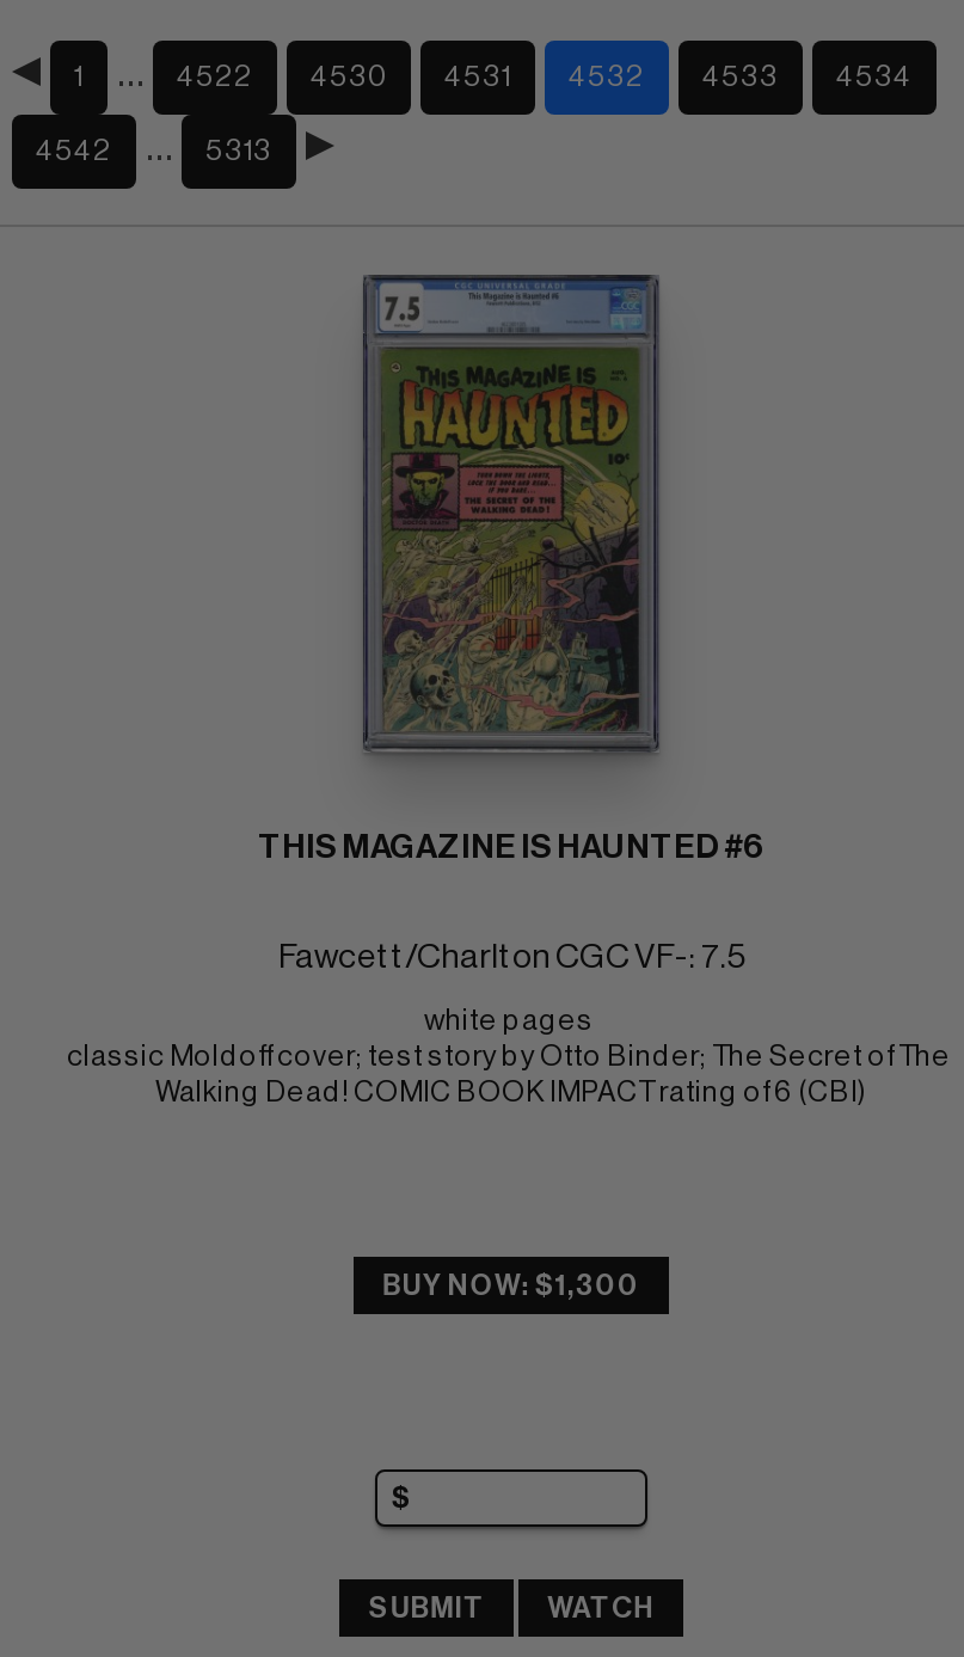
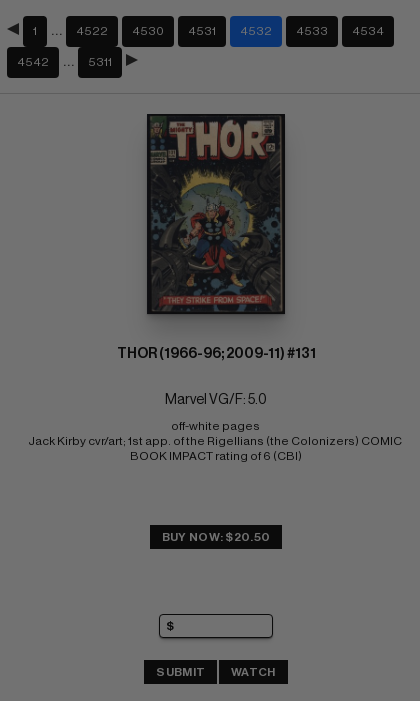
[205,136,272,165] 5313 -> [88,56,112,68] 5311
[258,272,765,866] [image] | THIS MAGAZINE IS HAUNTED #6 -> [116,113,315,361] [image] | THOR (1966-96; 2009-11) #131
[278,942,744,976] Fawcett/Charlton CGC VF-: 7.5 -> [165,393,267,407] Marvel VG/F: 5.0
[67,1007,951,1107] white pages | classic Moldoff cover; test story by Otto Binder; The Secret of The | Walking Dead! COMIC BOOK IMPACT rating of 6 (CBI) -> [28,420,402,462] off-white pages | Jack Kirby cvr/art; 1st app. of the Rigellians (the Colonizers) COMIC | BOOK IMPACT rating of 6 (CBI)
[383,1272,640,1301] BUY NOW: $1,300 -> [162,531,270,543] BUY NOW: $20.50

